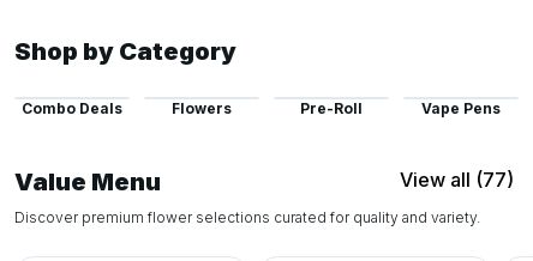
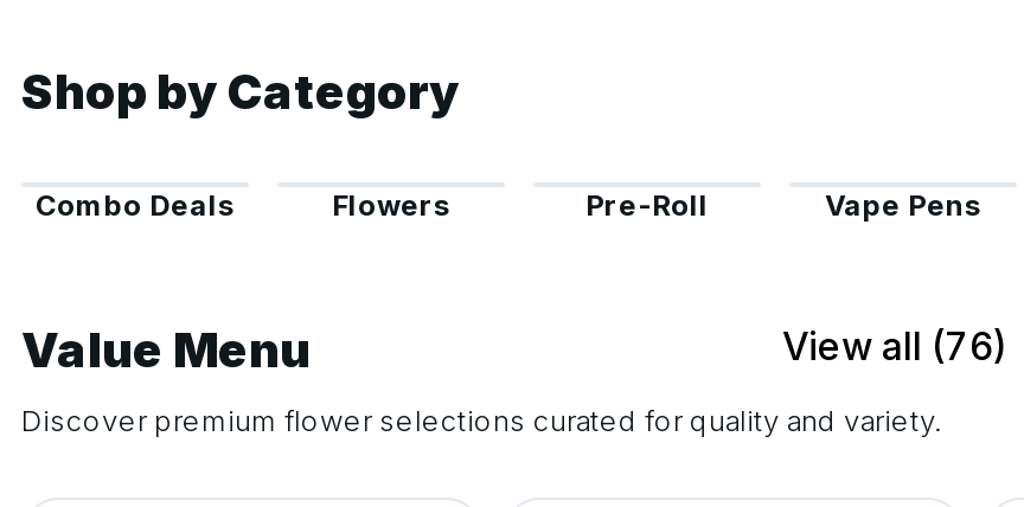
[400,168,514,192] View all (77) -> [782,322,1007,370] View all (76)

